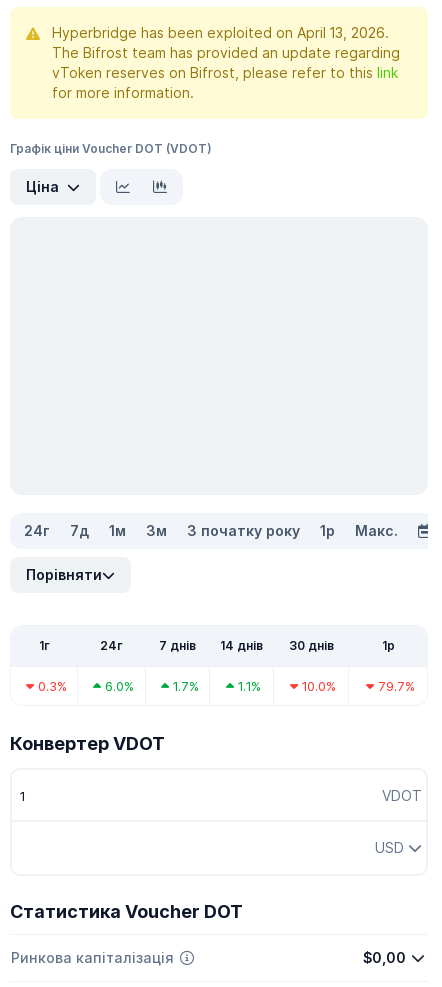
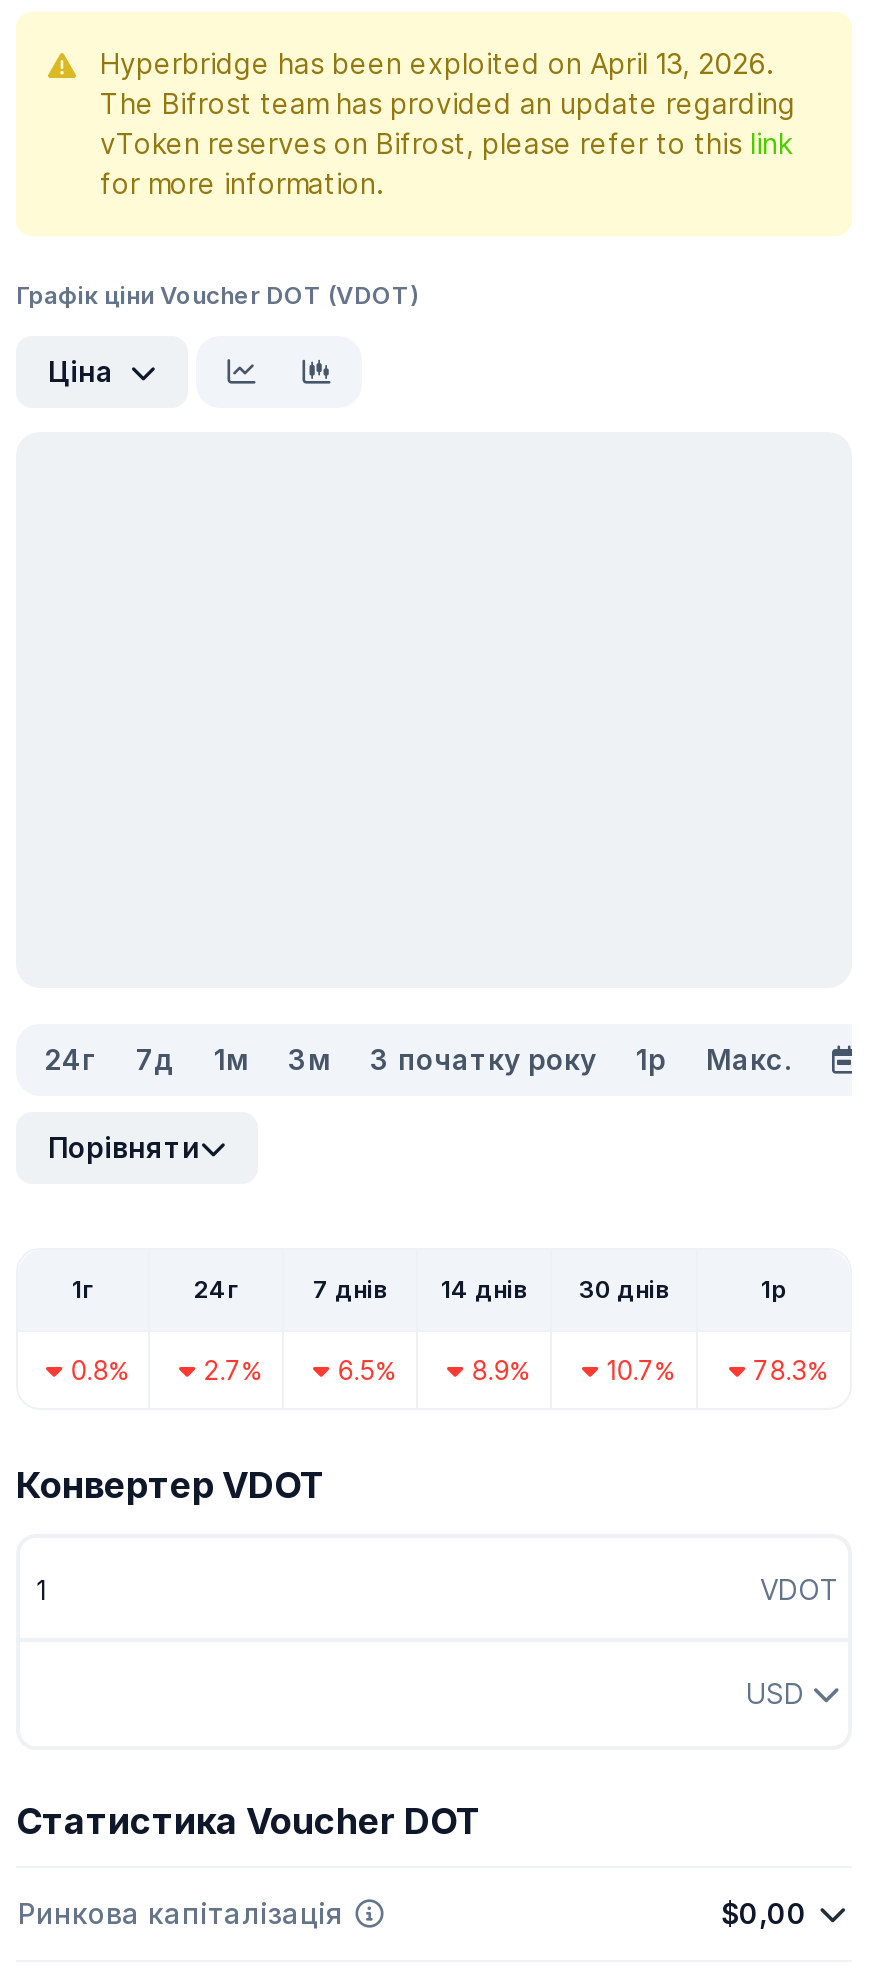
[38,678,67,694] 0.3% -> [70,1354,128,1386] 0.8%
[105,678,134,694] 6.0% -> [203,1354,261,1386] 2.7%
[173,678,199,694] 1.7% -> [337,1354,395,1386] 6.5%
[238,678,261,694] 1.1% -> [471,1354,529,1386] 8.9%
[302,678,336,694] 10.0% -> [606,1354,674,1386] 10.7%
[378,678,415,694] 79.7% -> [753,1354,827,1386] 78.3%

